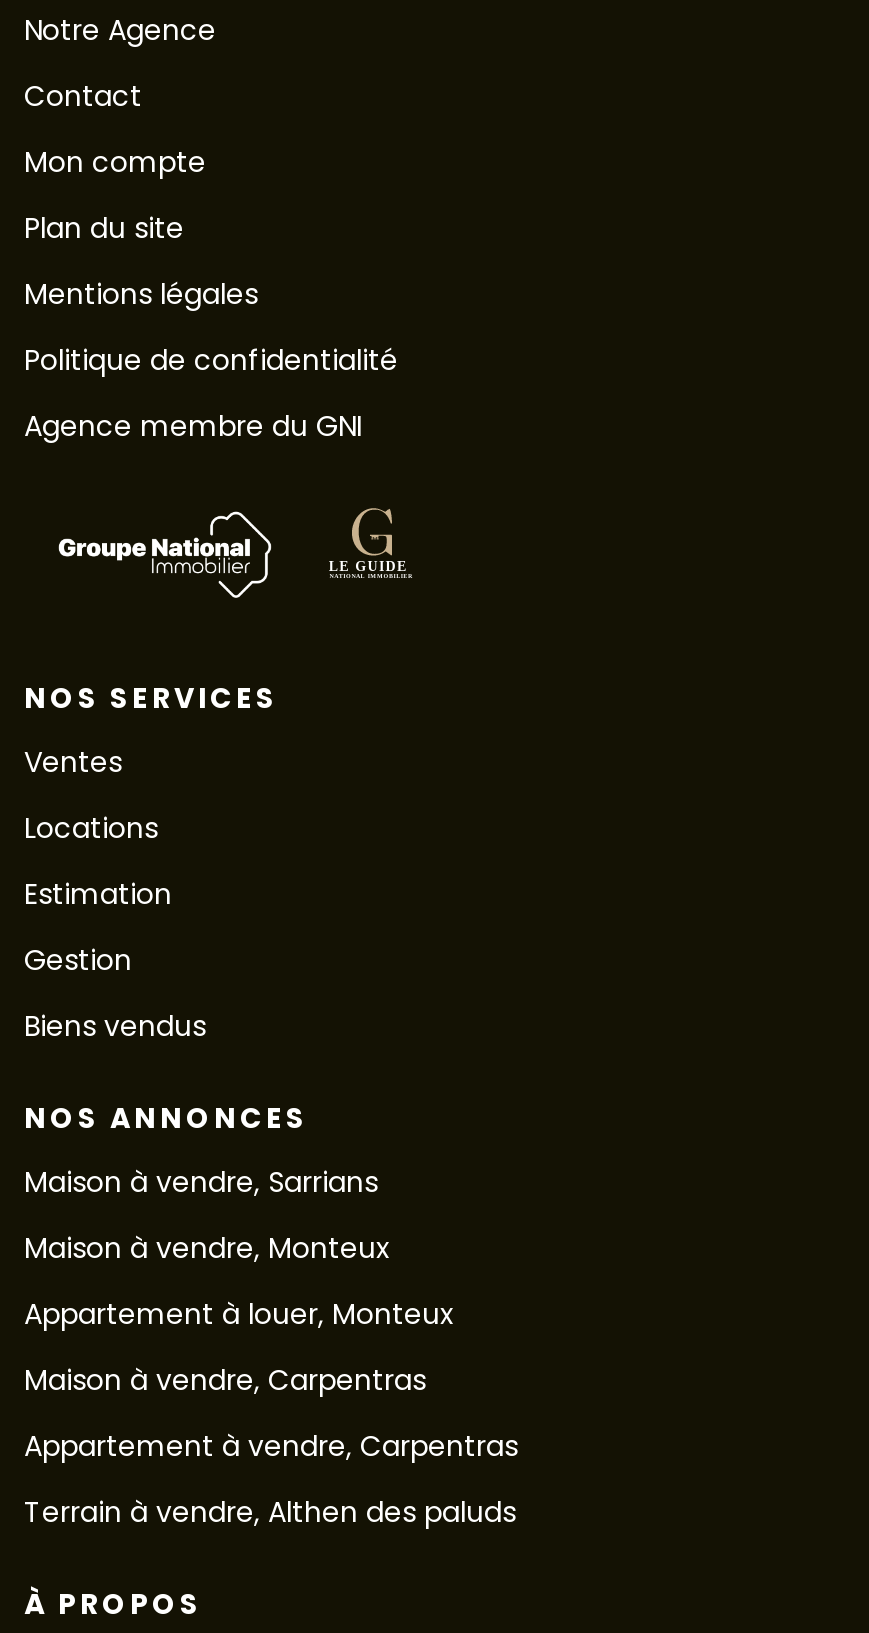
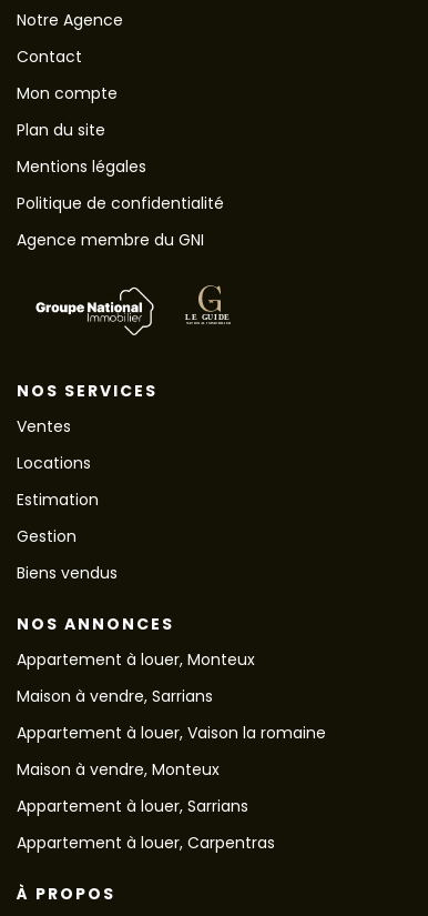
moved [24,1162,378,1202] -> [17,685,213,707]: Maison à vendre, Sarrians
moved [24,1228,390,1268] -> [17,759,220,781]: Maison à vendre, Monteux
moved [24,1294,454,1334] -> [17,649,255,671]: Appartement à louer, Monteux
[24,1360,518,1532] Maison à vendre, Carpentras | Appartement à vendre, Carpentras | Terrain à vendre, Althen des paluds -> [17,722,326,854] Appartement à louer, Vaison la romaine | Appartement à louer, Sarrians | Appartement à louer, Carpentras

